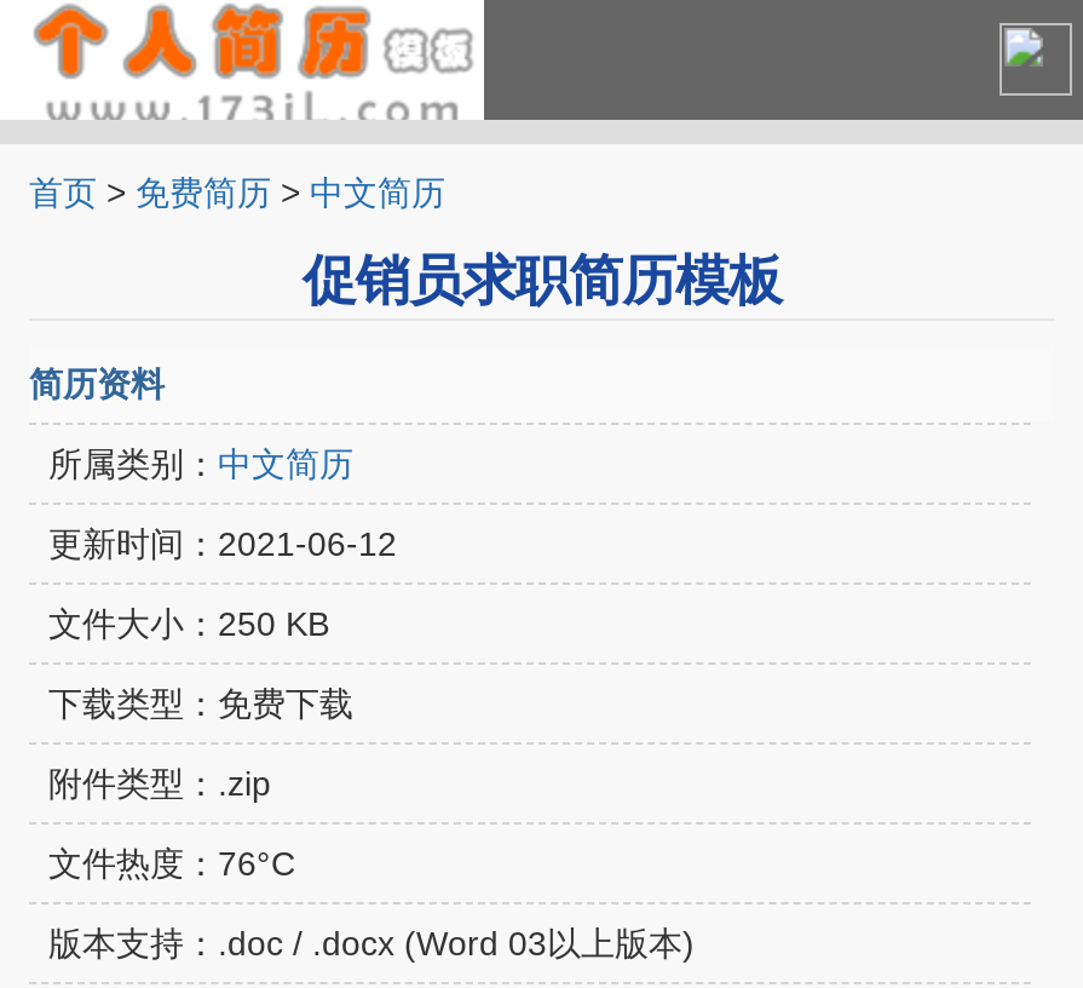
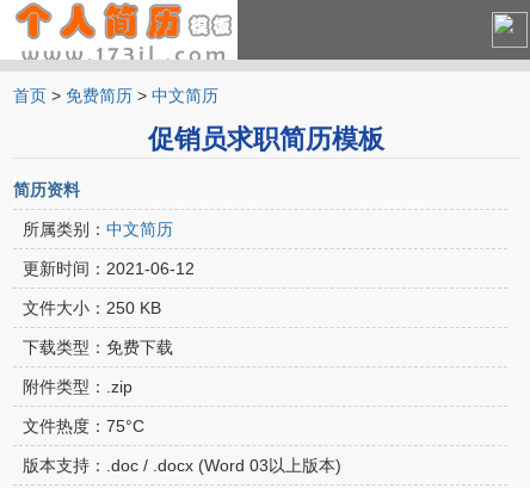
[48,844,295,883] 文件热度：76°C -> [23,416,144,436] 文件热度：75°C

